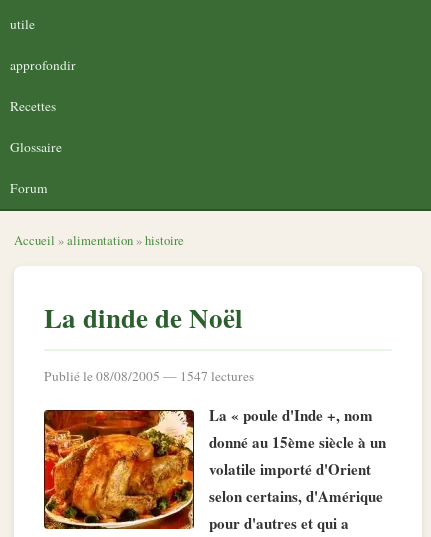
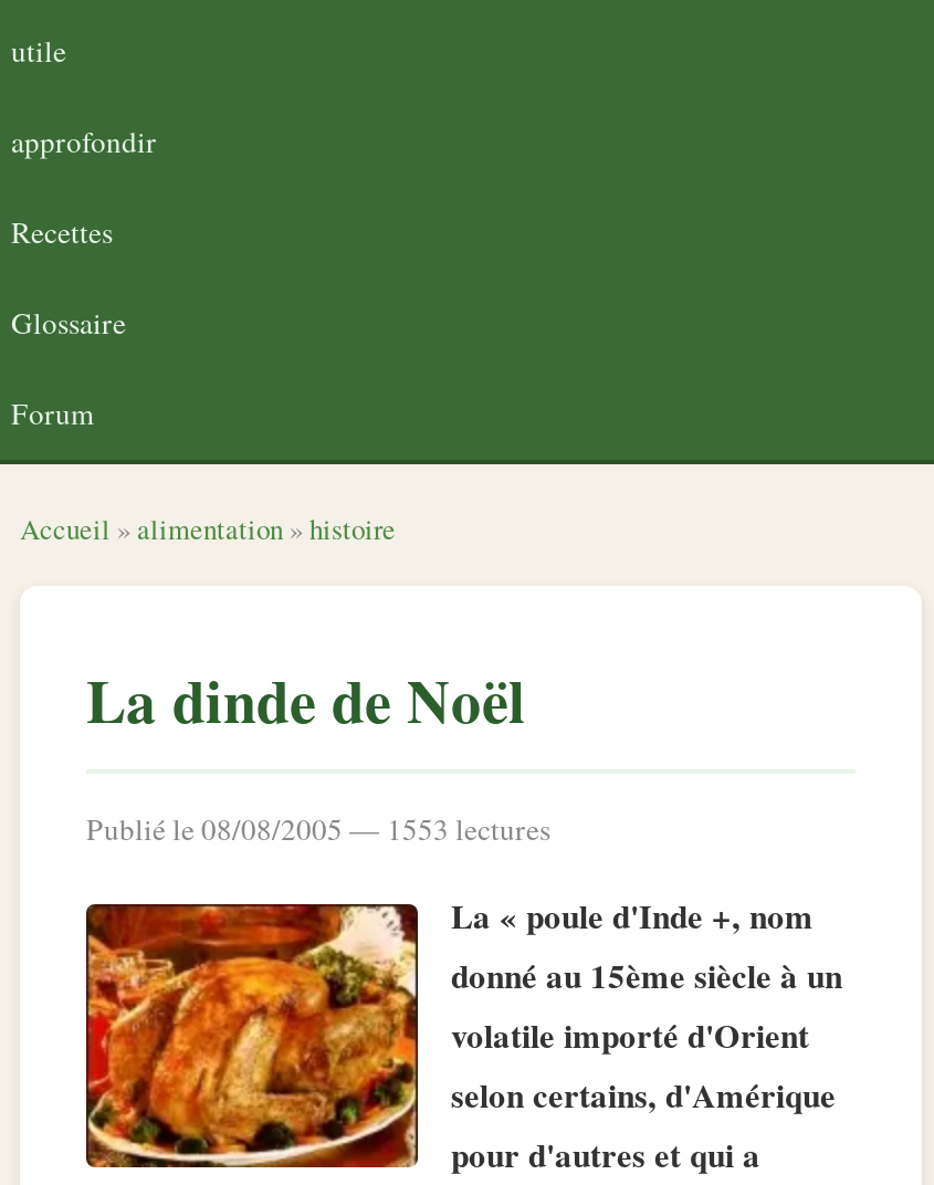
[44,367,254,385] Publié le 08/08/2005 — 1547 lectures -> [86,809,550,849] Publié le 08/08/2005 — 1553 lectures

